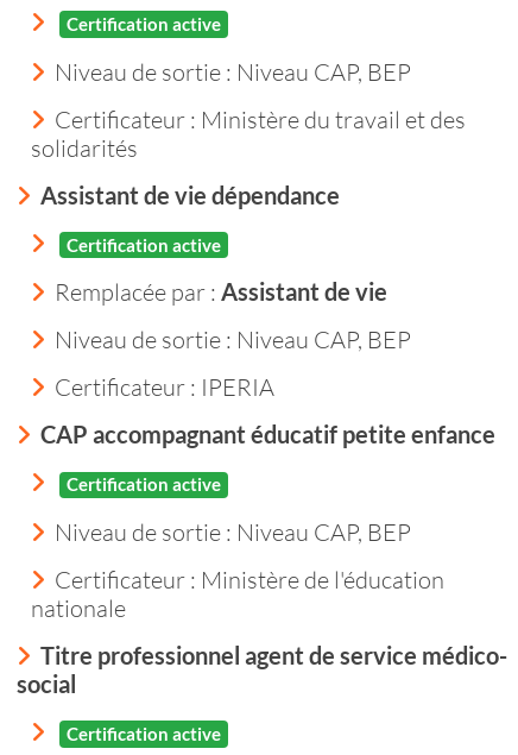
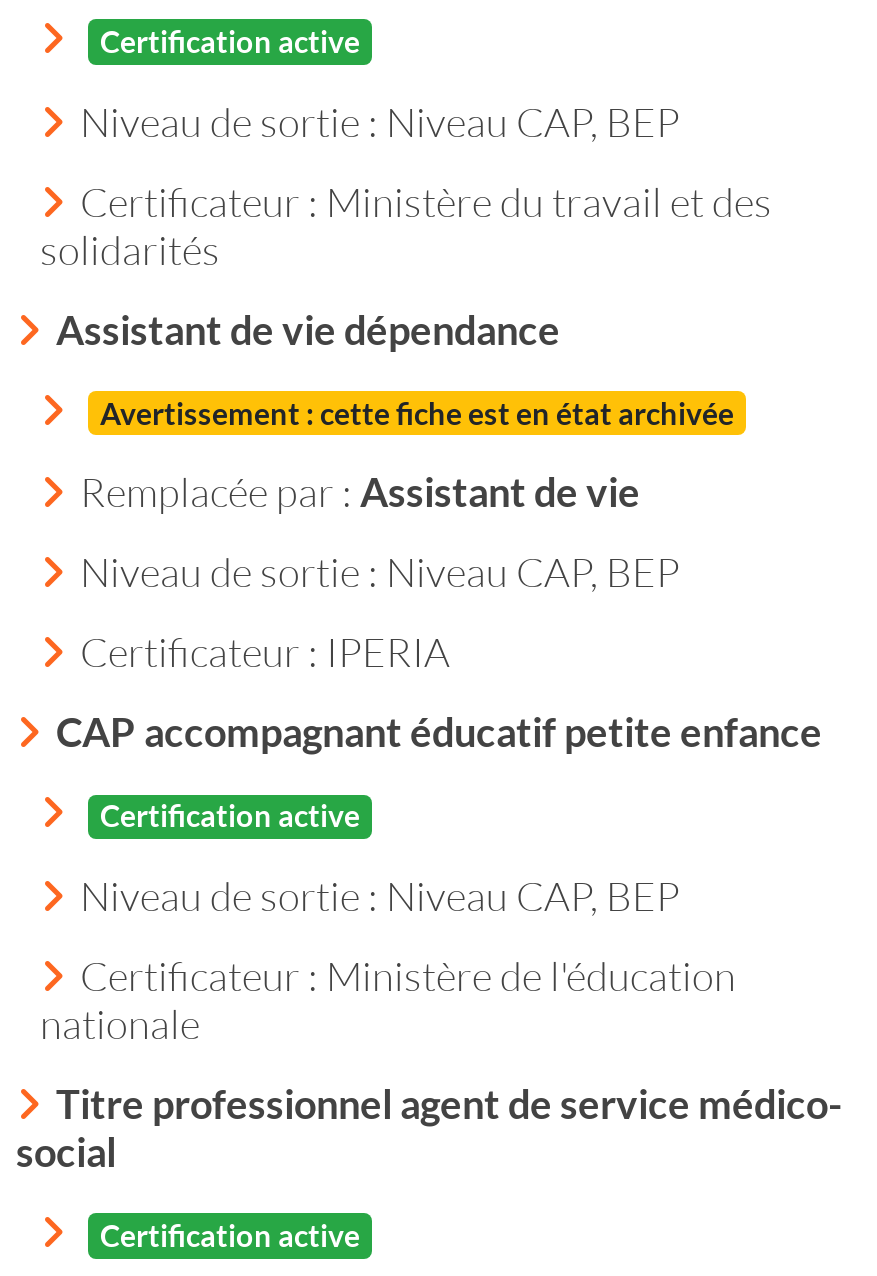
[67,234,221,255] Certification active -> [100,394,734,430] Avertissement : cette fiche est en état archivée

